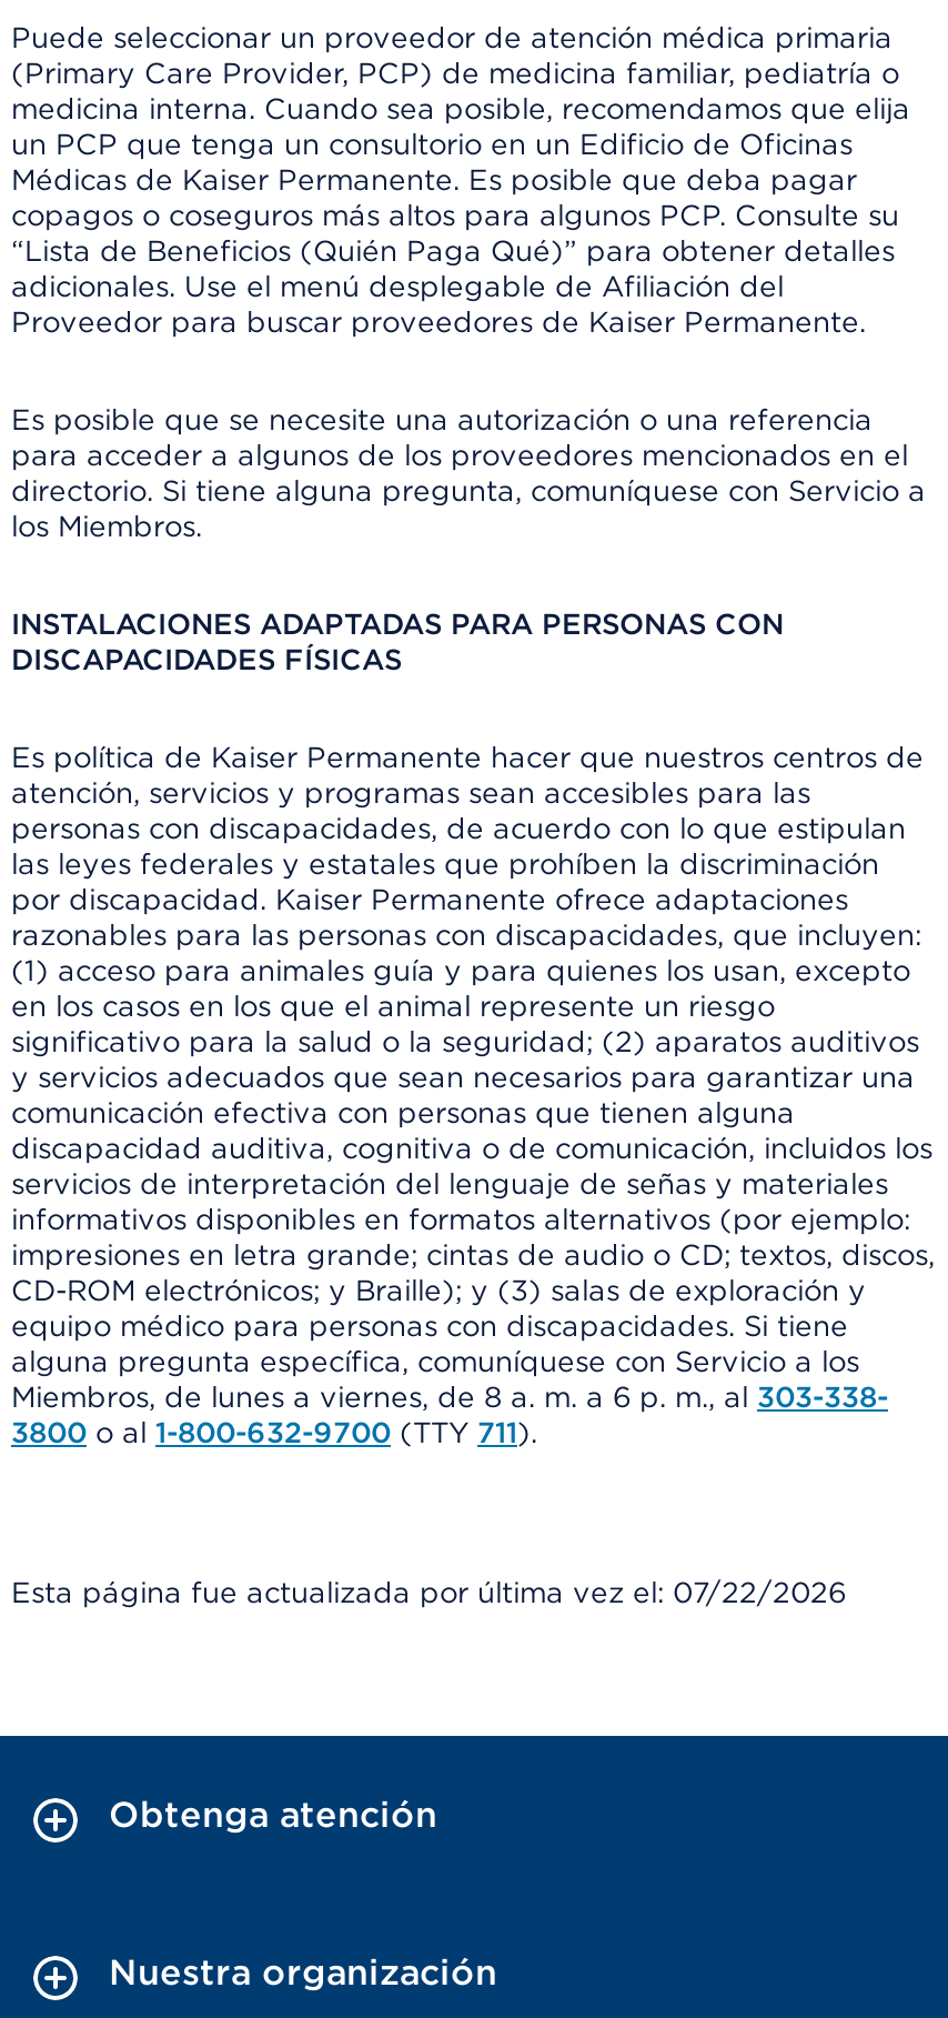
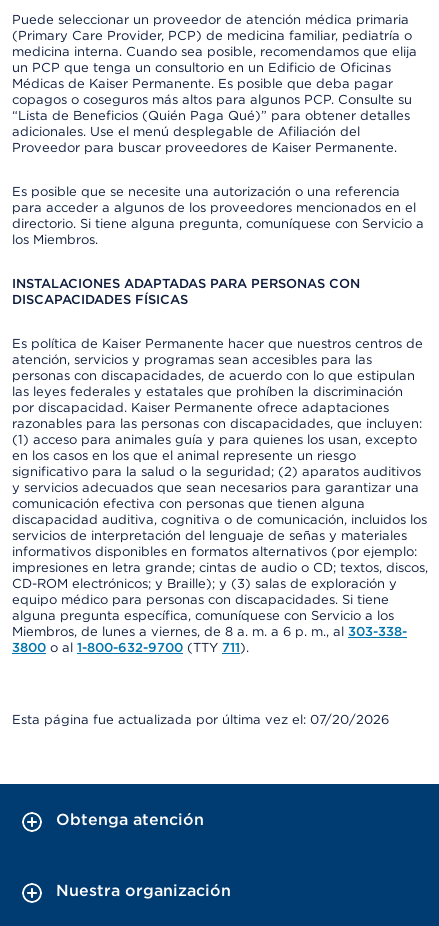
[11,1576,846,1609] Esta página fue actualizada por última vez el: 07/22/2026 -> [12,712,389,727] Esta página fue actualizada por última vez el: 07/20/2026

